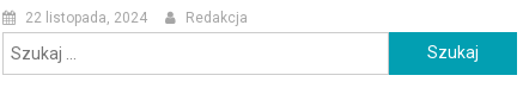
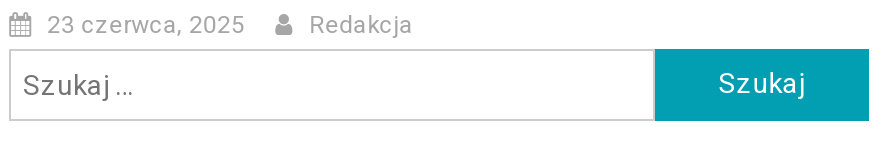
[25,9,147,26] 22 listopada, 2024 -> [47,10,245,38] 23 czerwca, 2025

